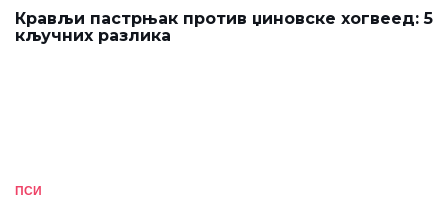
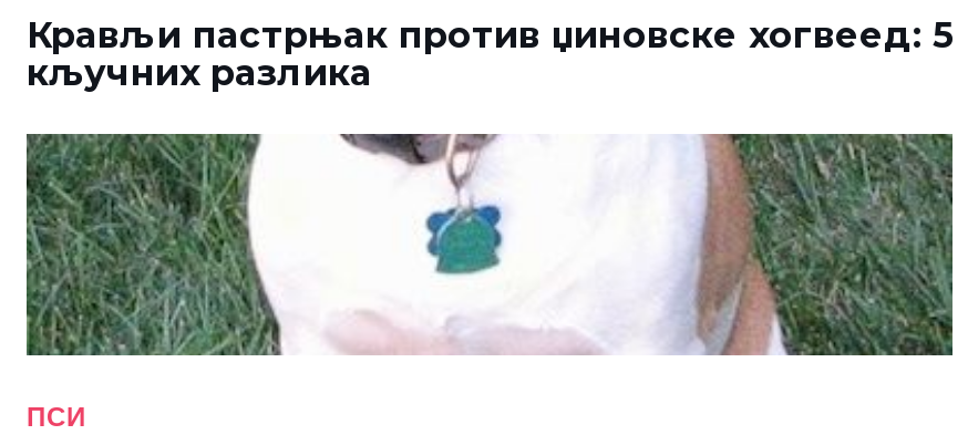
none -> [24,132,286,358] [image]
none -> [321,132,955,358] [image]

